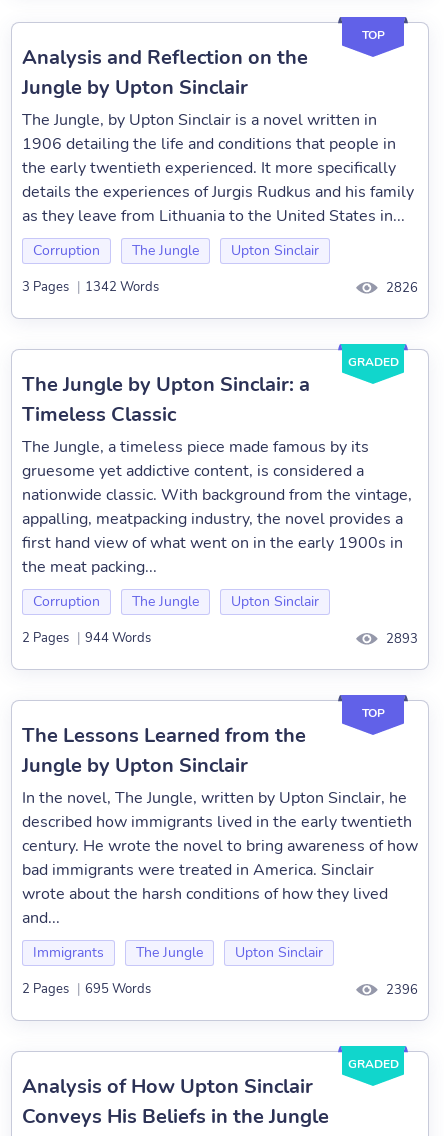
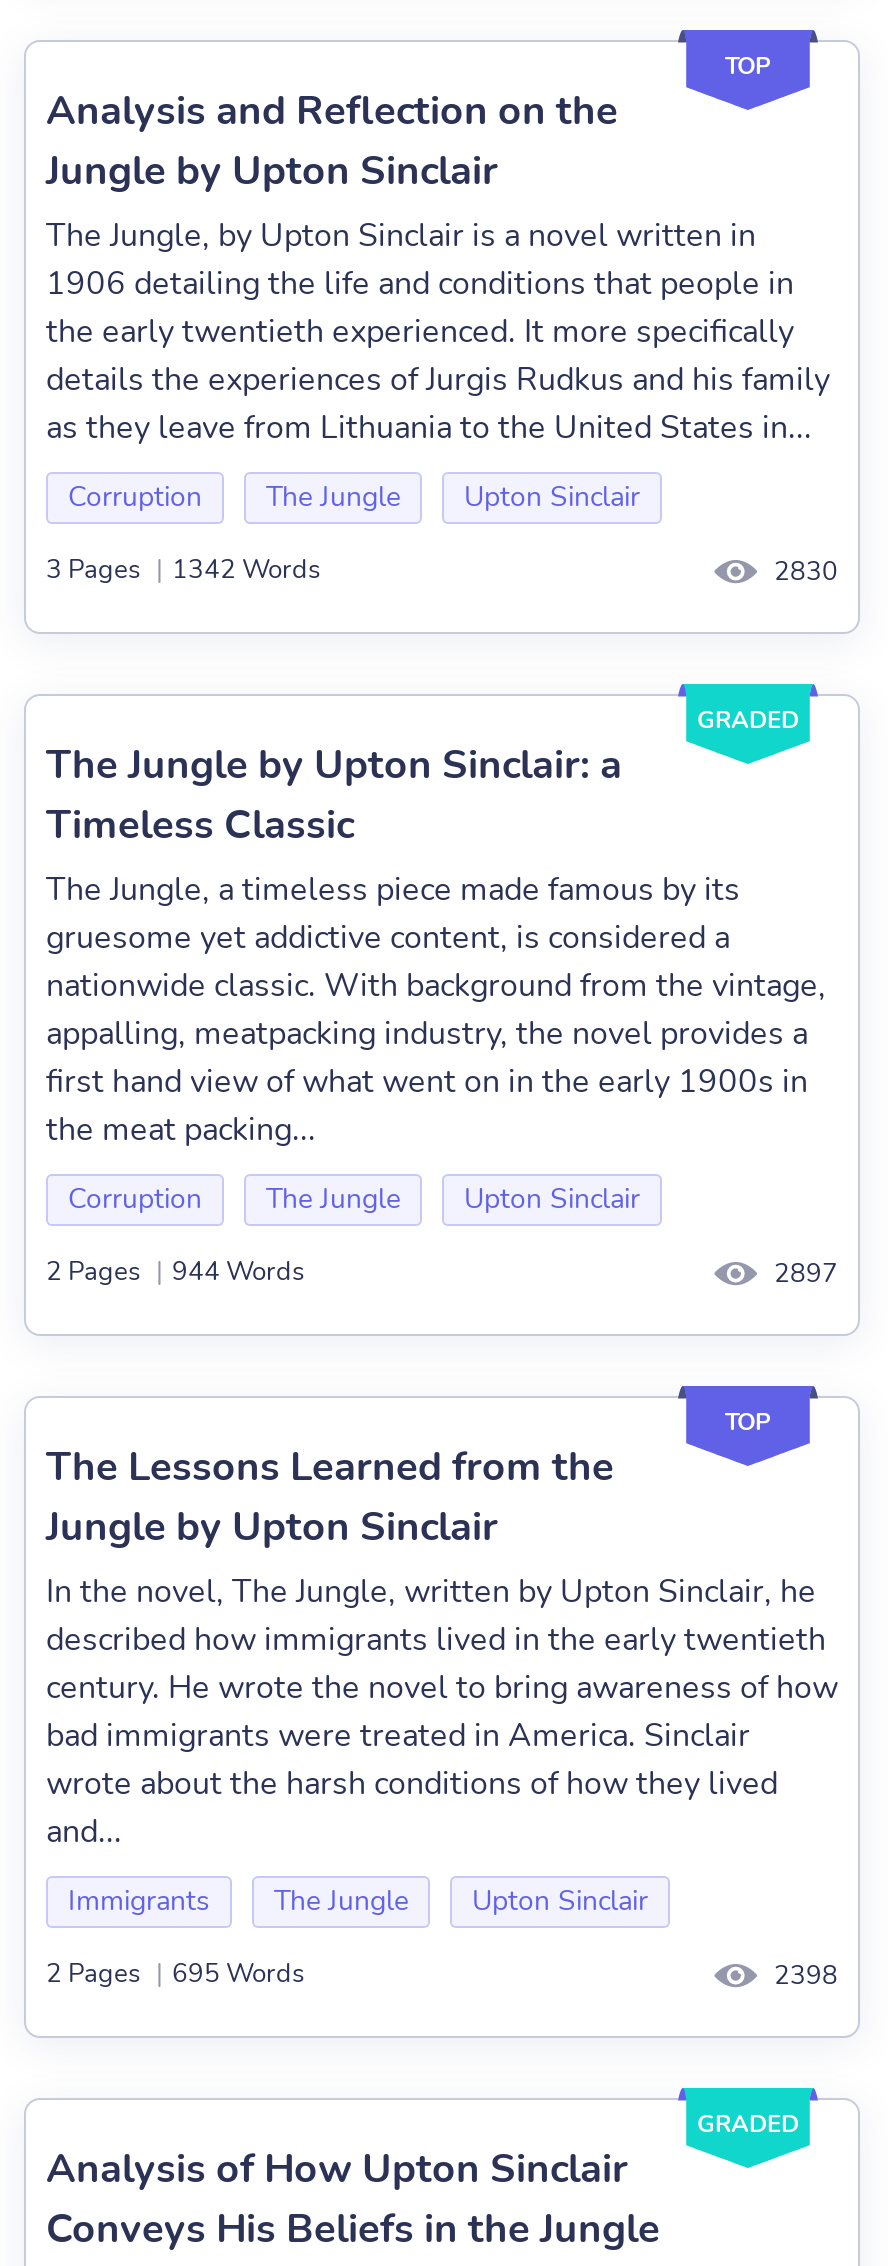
[386,279,418,297] 2826 -> [774,554,838,590] 2830
[386,630,418,648] 2893 -> [774,1256,838,1292] 2897
[386,981,418,999] 2396 -> [774,1958,838,1994] 2398

